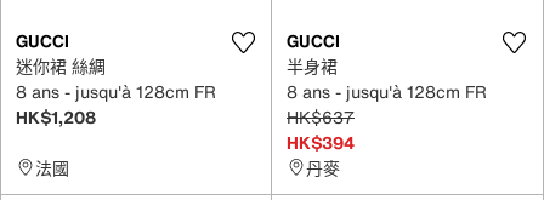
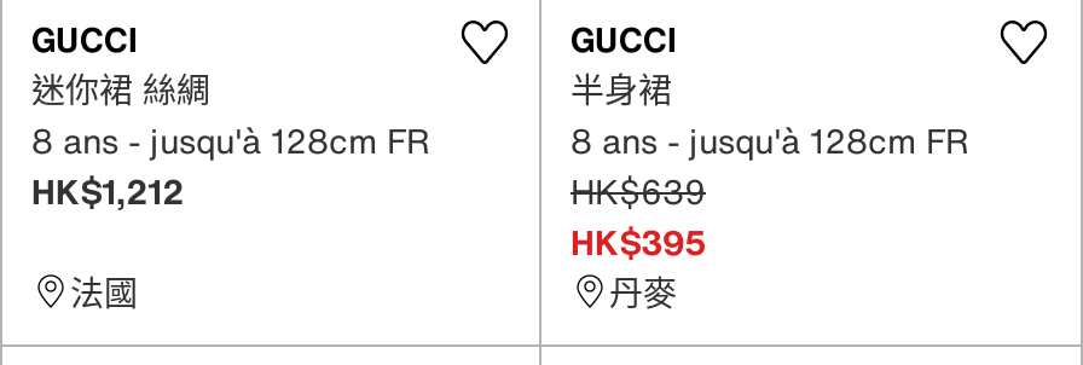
[16,104,96,129] HK$1,208 -> [31,164,184,215] HK$1,212
[287,104,355,155] HK$637 | HK$394 -> [571,164,706,266] HK$639 | HK$395

